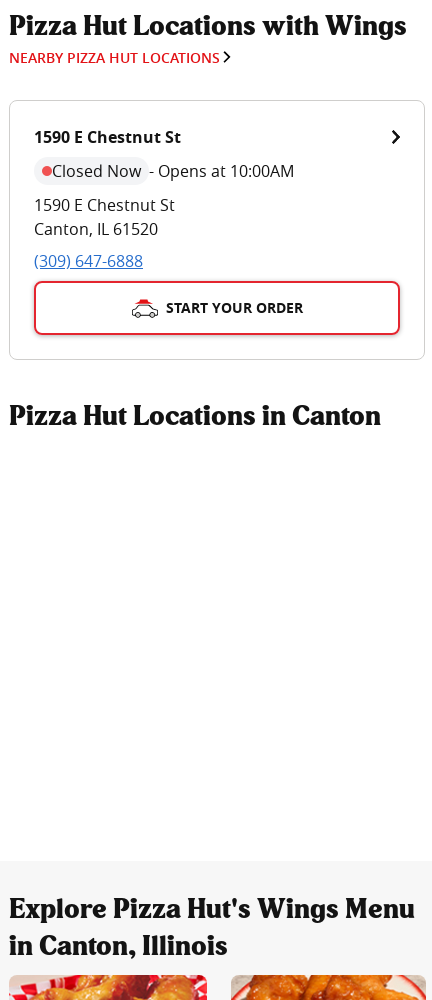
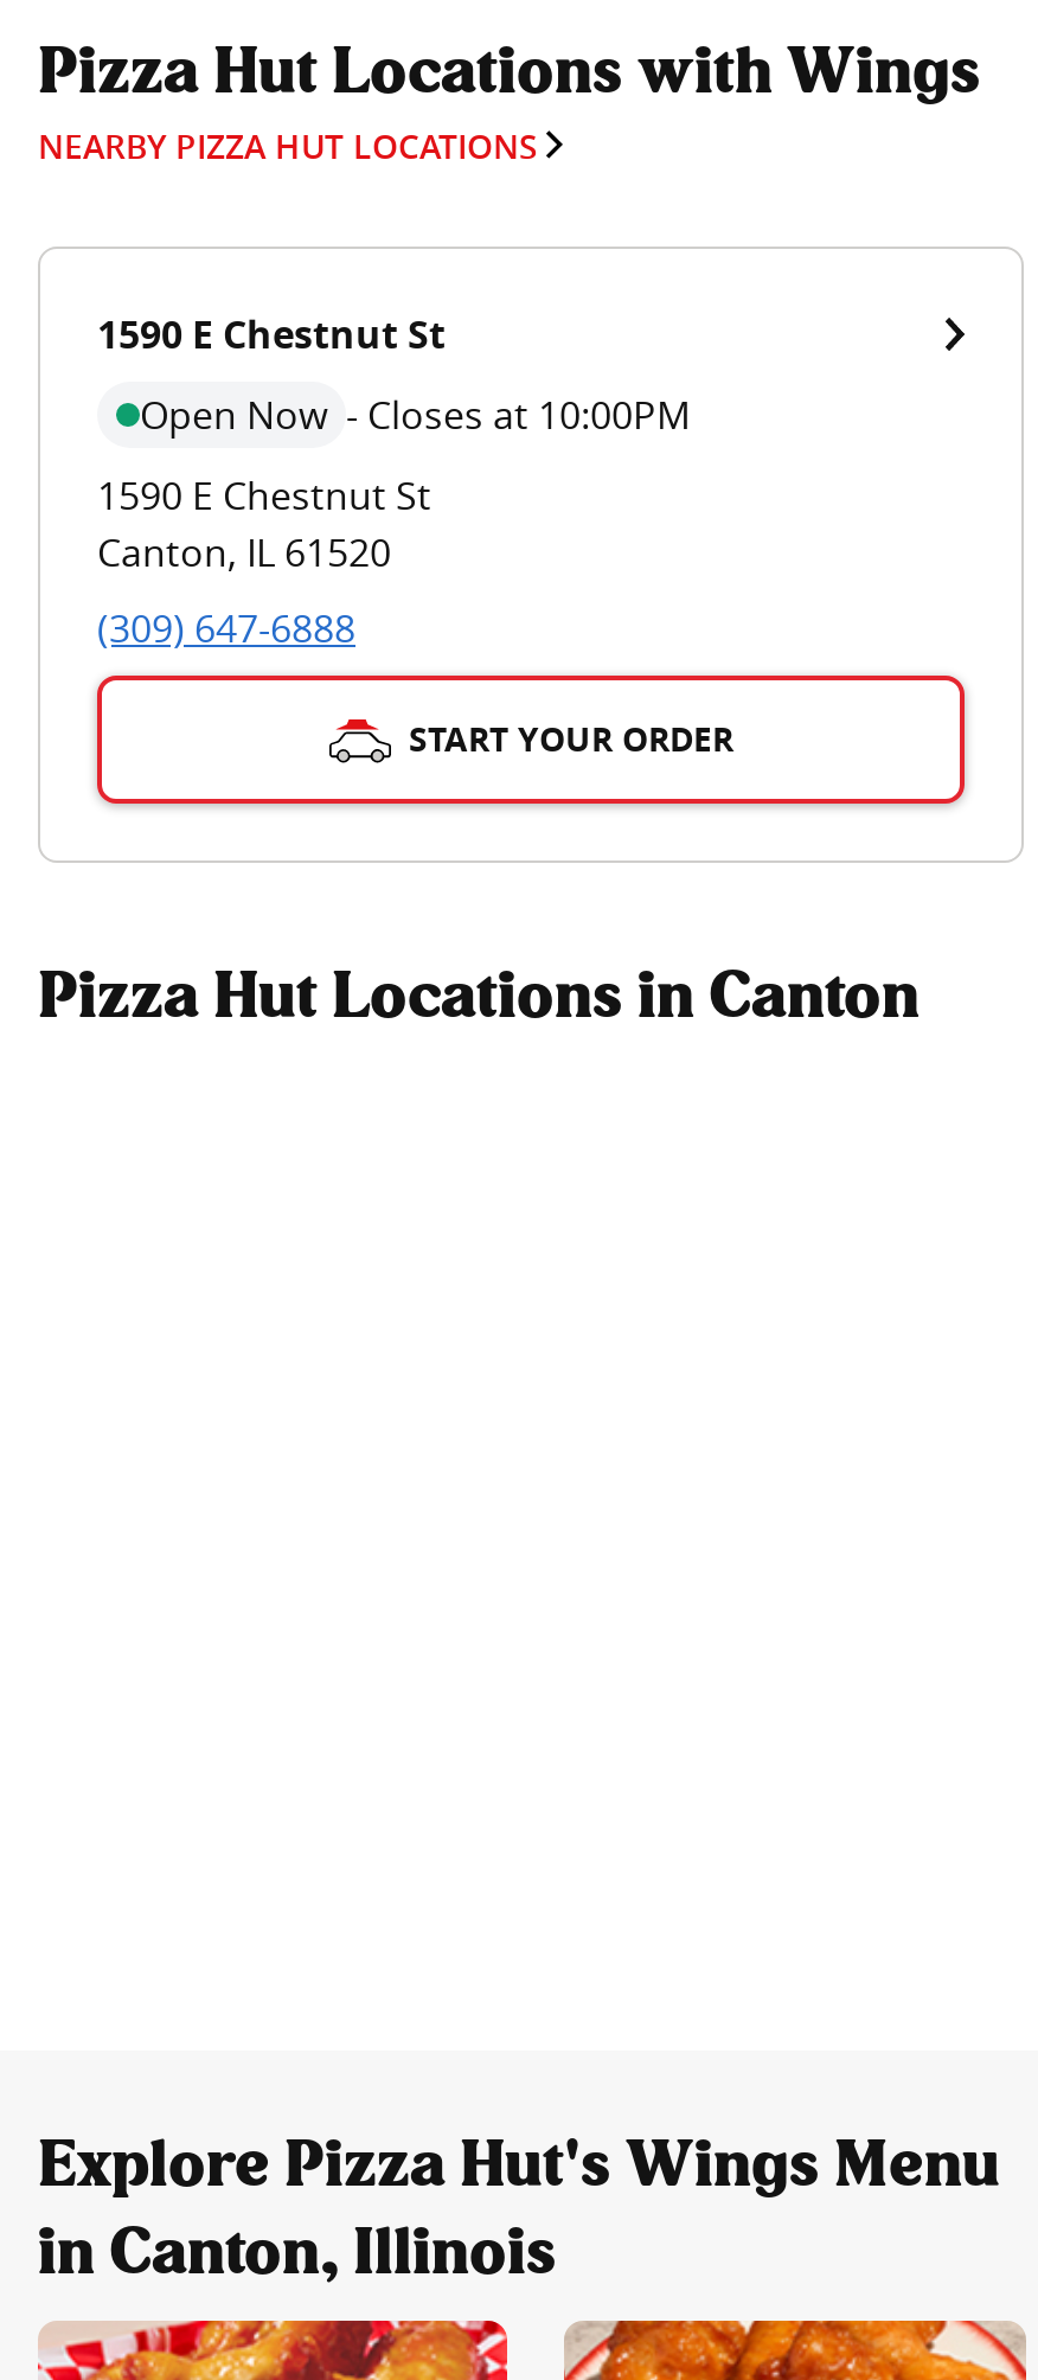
[52,159,294,181] Closed Now - Opens at 10:00AM -> [140,388,690,440] Open Now - Closes at 10:00PM

